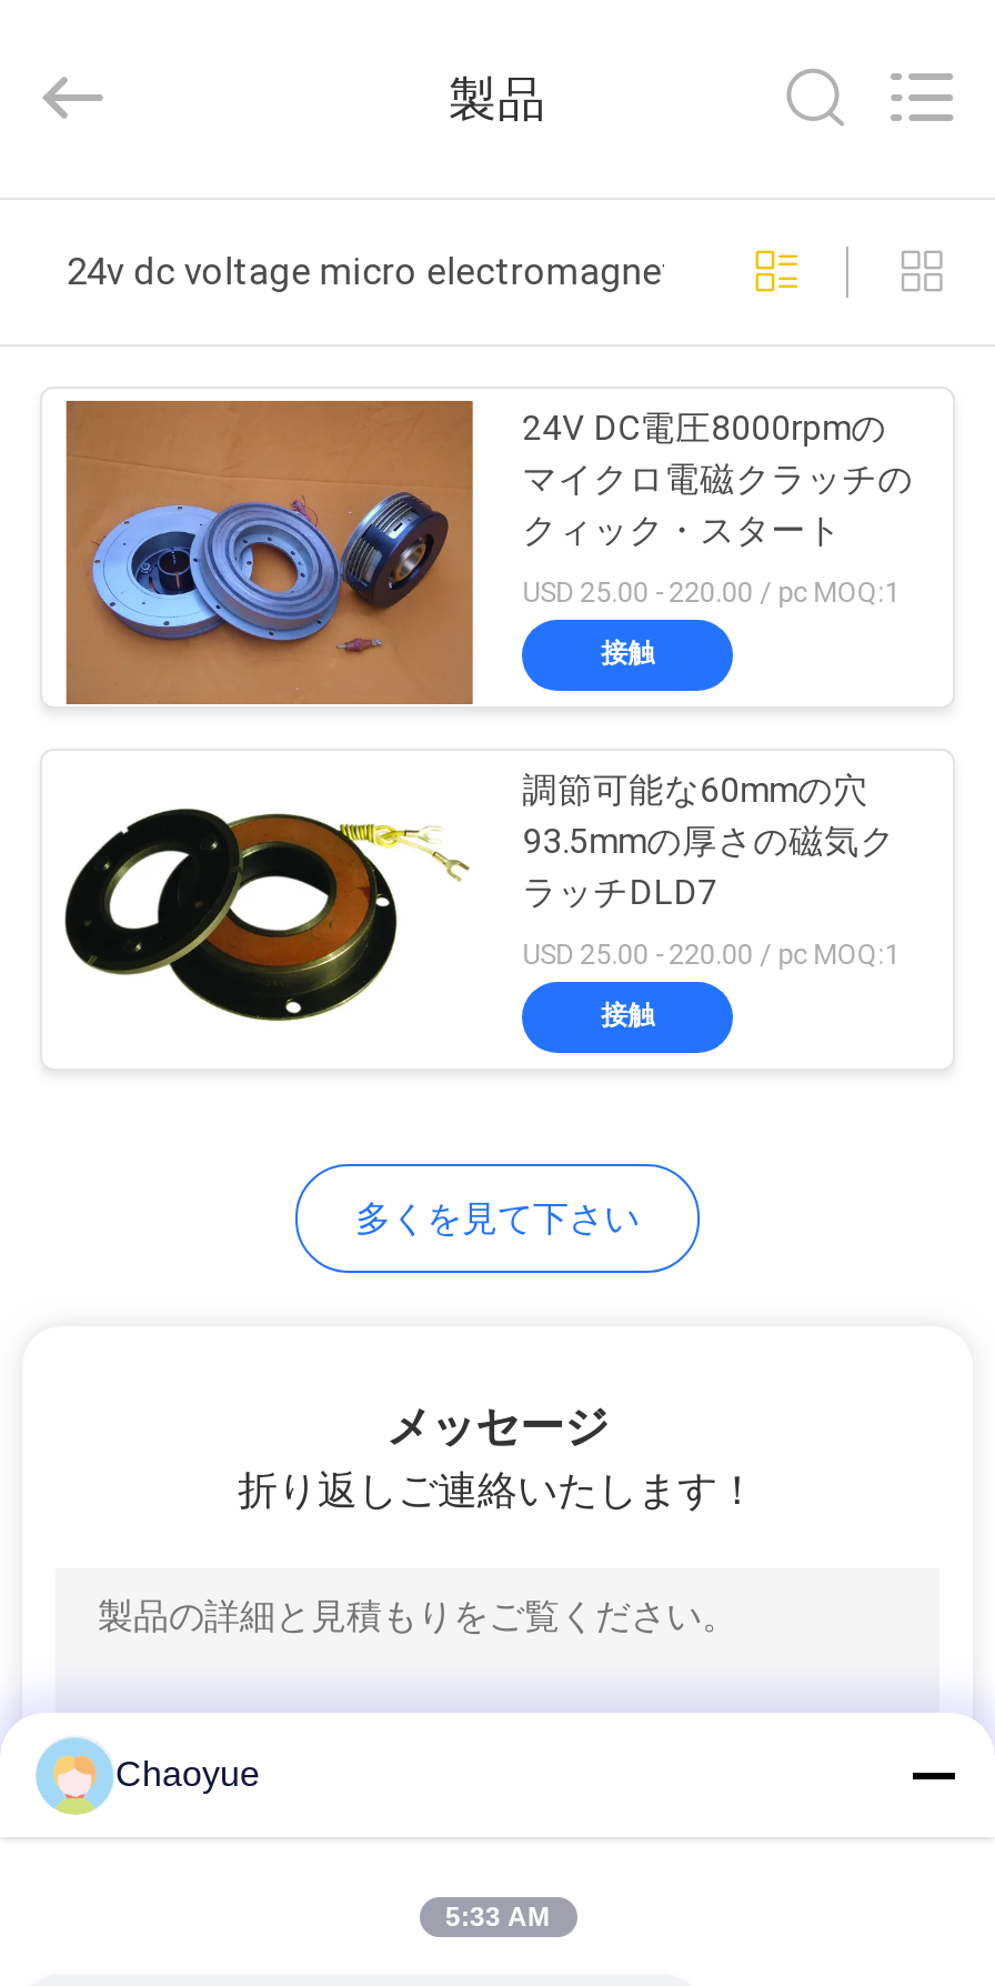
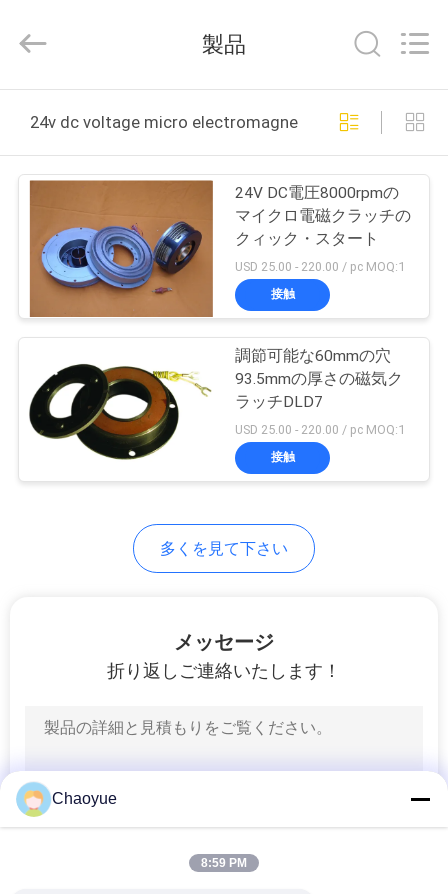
[445,1902,550,1933] 5:33 AM -> [201,856,247,870] 8:59 PM

